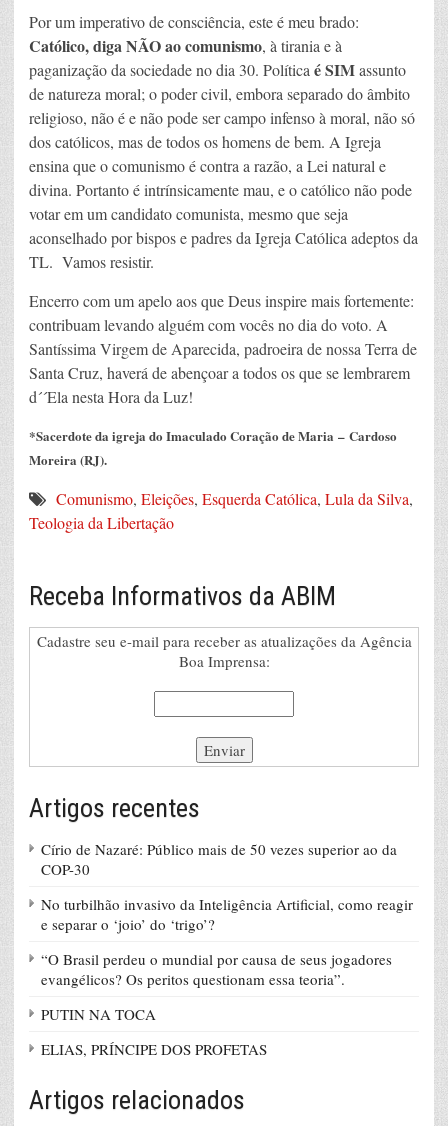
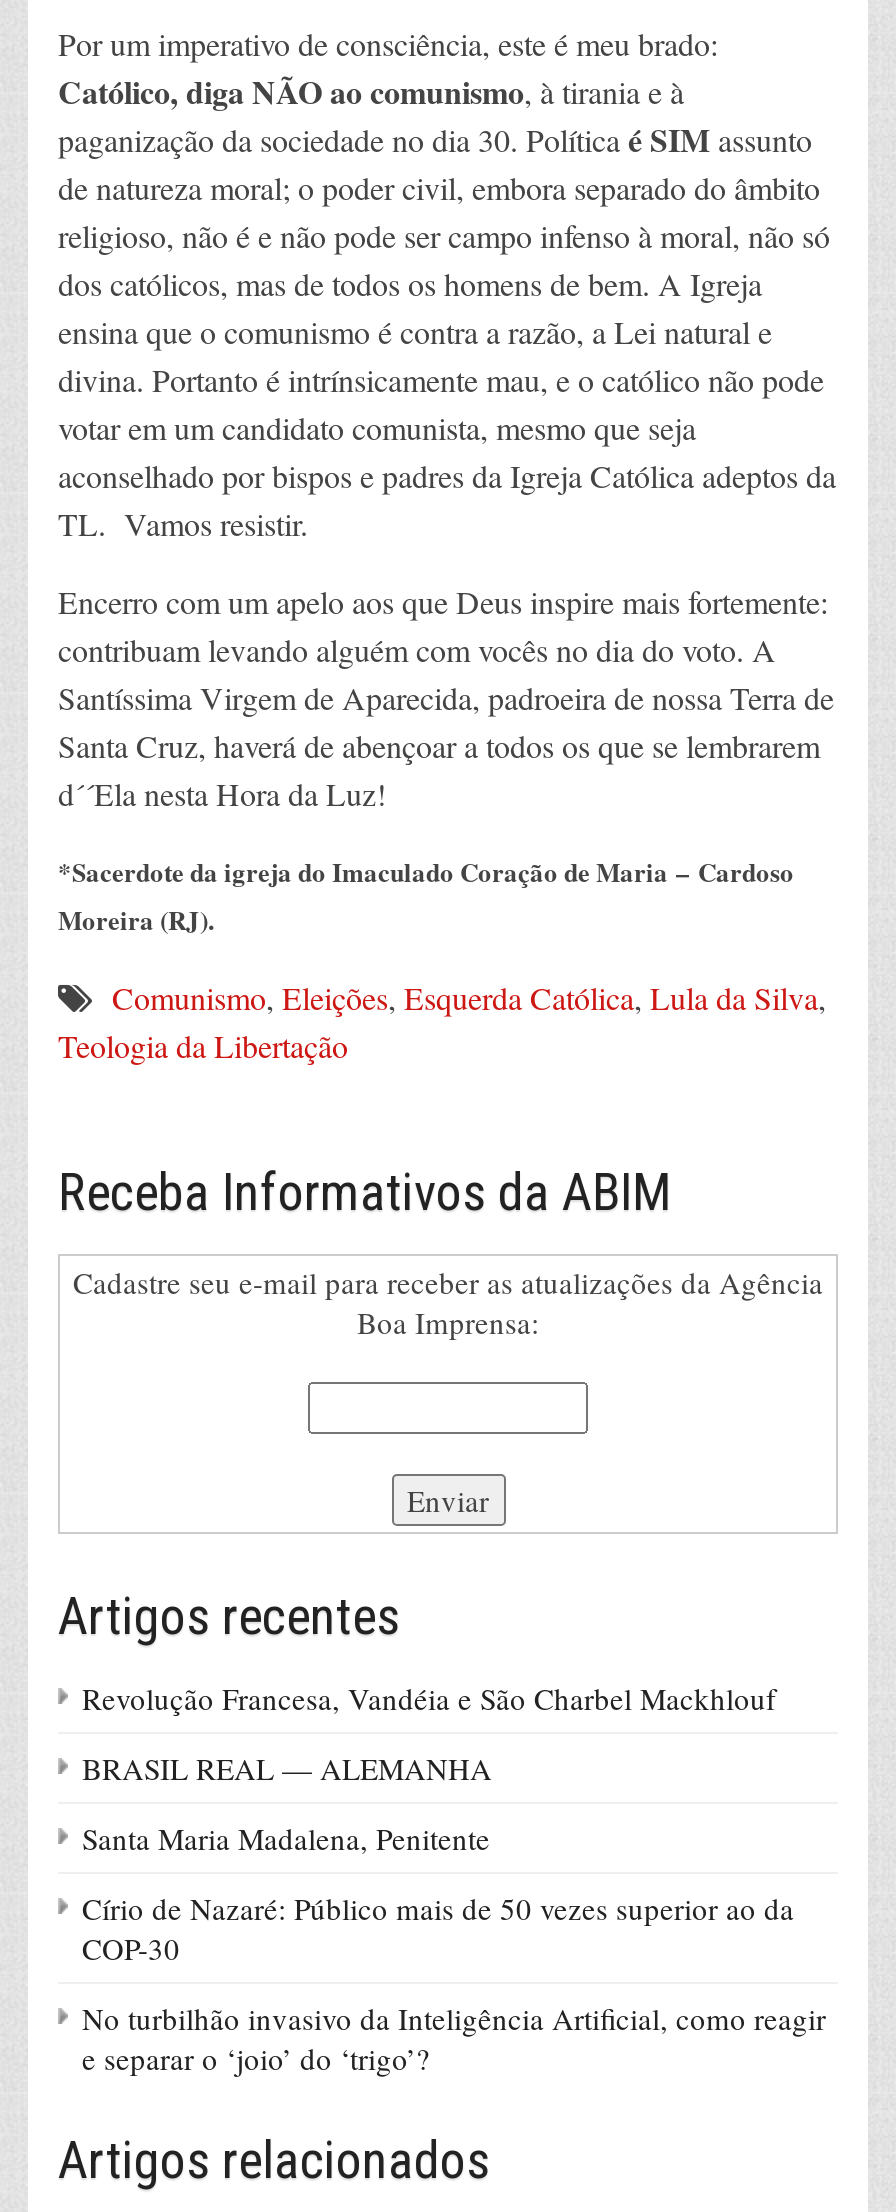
none -> [82,1679,776,1859] Revolução Francesa, Vandéia e São Charbel Mackhlouf | BRASIL REAL — ALEMANHA | Santa Maria Madalena, Penitente
moved [41,839,413,934] -> [82,1889,826,2079]: Círio de Nazaré: Público mais de 50 vezes superior ao da | COP-30 | No turbilhão invasivo da Inteligência Artificial, como reagir | e separar o ‘joio’ do ‘trigo’?
[41,949,392,1059] “O Brasil perdeu o mundial por causa de seus jogadores | evangélicos? Os peritos questionam essa teoria”. | PUTIN NA TOCA | ELIAS, PRÍNCIPE DOS PROFETAS -> none

